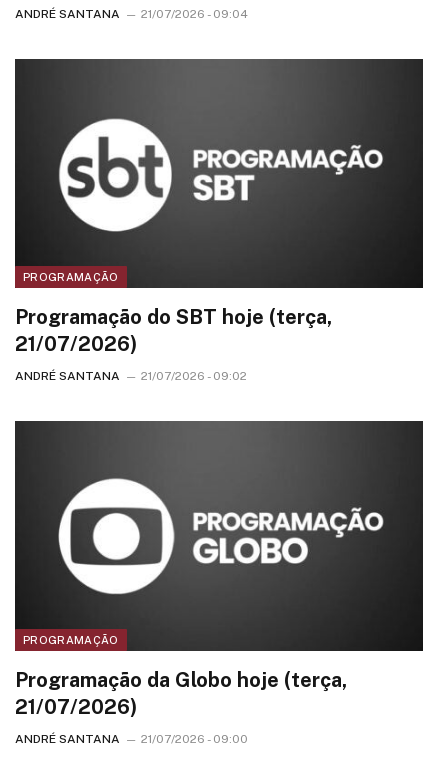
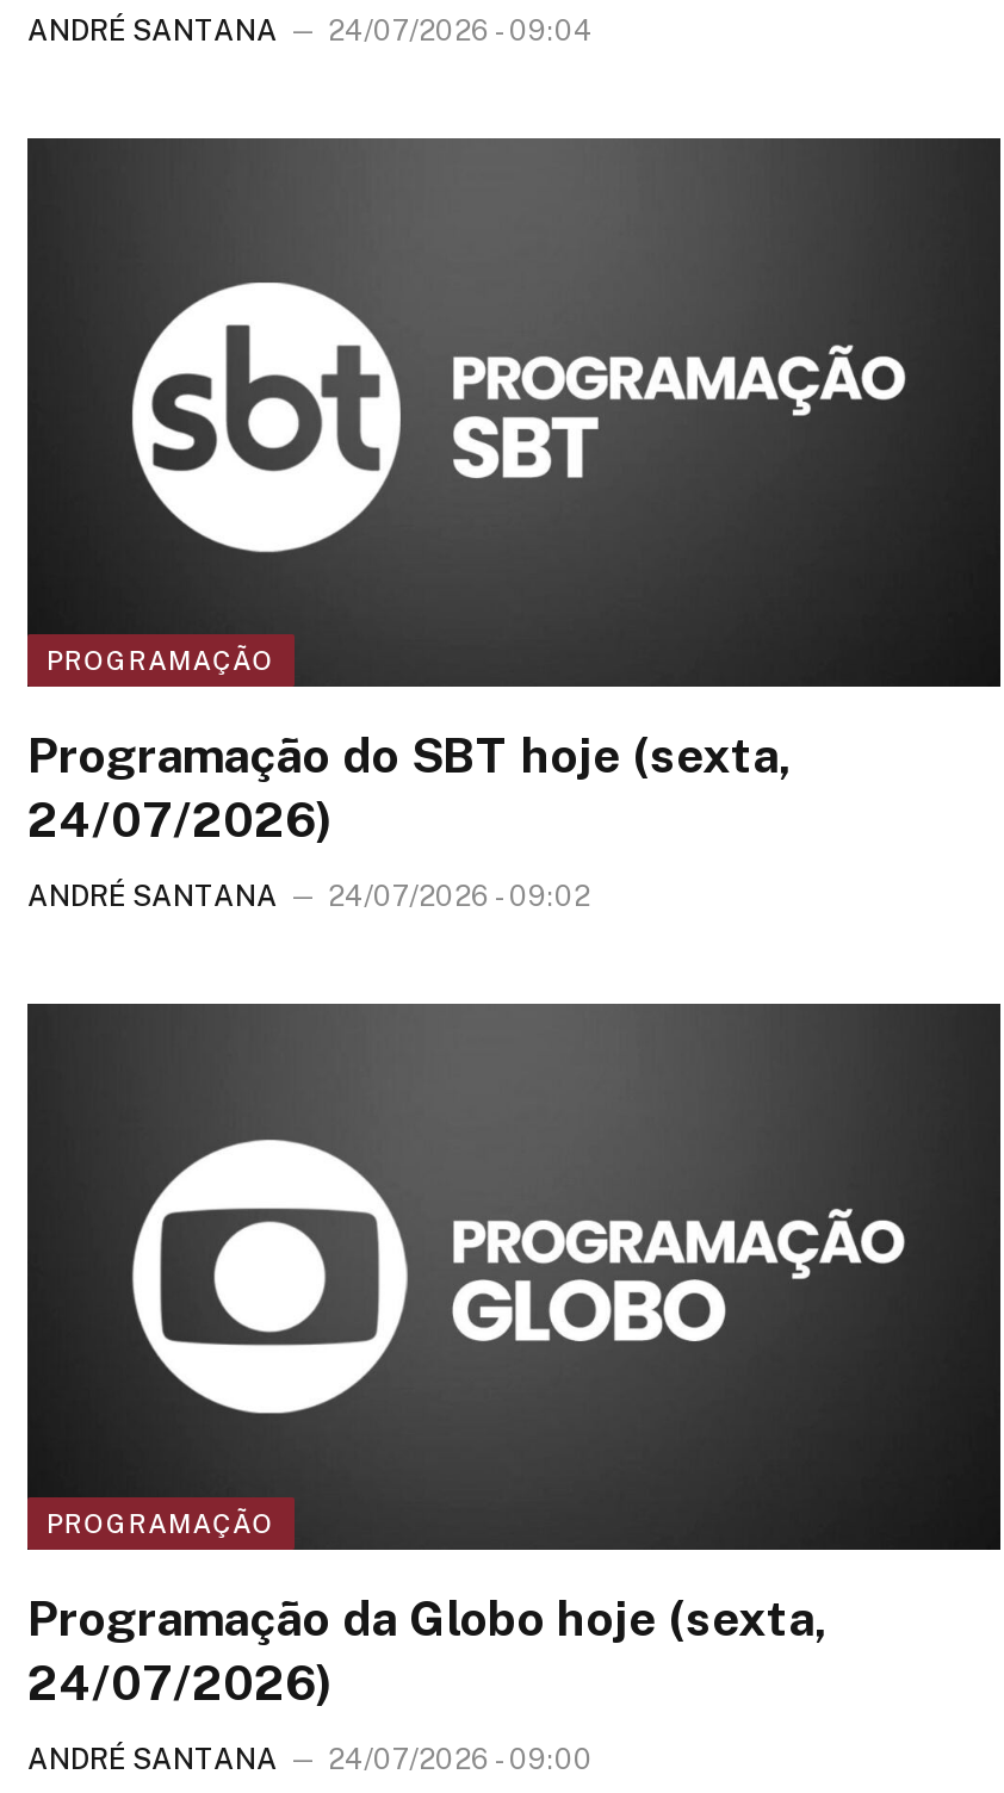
[15,6,248,20] ANDRÉ SANTANA 21/07/2026 - 09:04 -> [27,14,593,48] ANDRÉ SANTANA 24/07/2026 - 09:04
[15,305,332,329] Programação do SBT hoje (terça, -> [27,726,791,783] Programação do SBT hoje (sexta,
[15,332,137,356] 21/07/2026) -> [27,790,333,848] 24/07/2026)
[15,369,247,383] ANDRÉ SANTANA 21/07/2026 - 09:02 -> [27,879,590,912] ANDRÉ SANTANA 24/07/2026 - 09:02
[15,667,347,691] Programação da Globo hoje (terça, -> [27,1590,826,1648] Programação da Globo hoje (sexta,
[15,694,137,718] 21/07/2026) -> [27,1655,333,1712] 24/07/2026)
[15,731,248,745] ANDRÉ SANTANA 21/07/2026 - 09:00 -> [27,1743,593,1776] ANDRÉ SANTANA 24/07/2026 - 09:00

